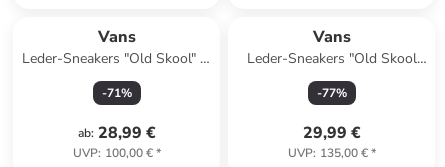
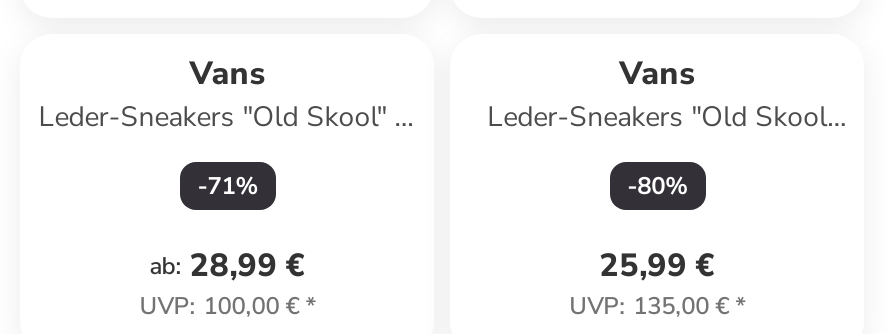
[317,85,347,101] -77% -> [627,170,687,202] -80%
[303,122,361,144] 29,99 € -> [599,244,715,288] 25,99 €

